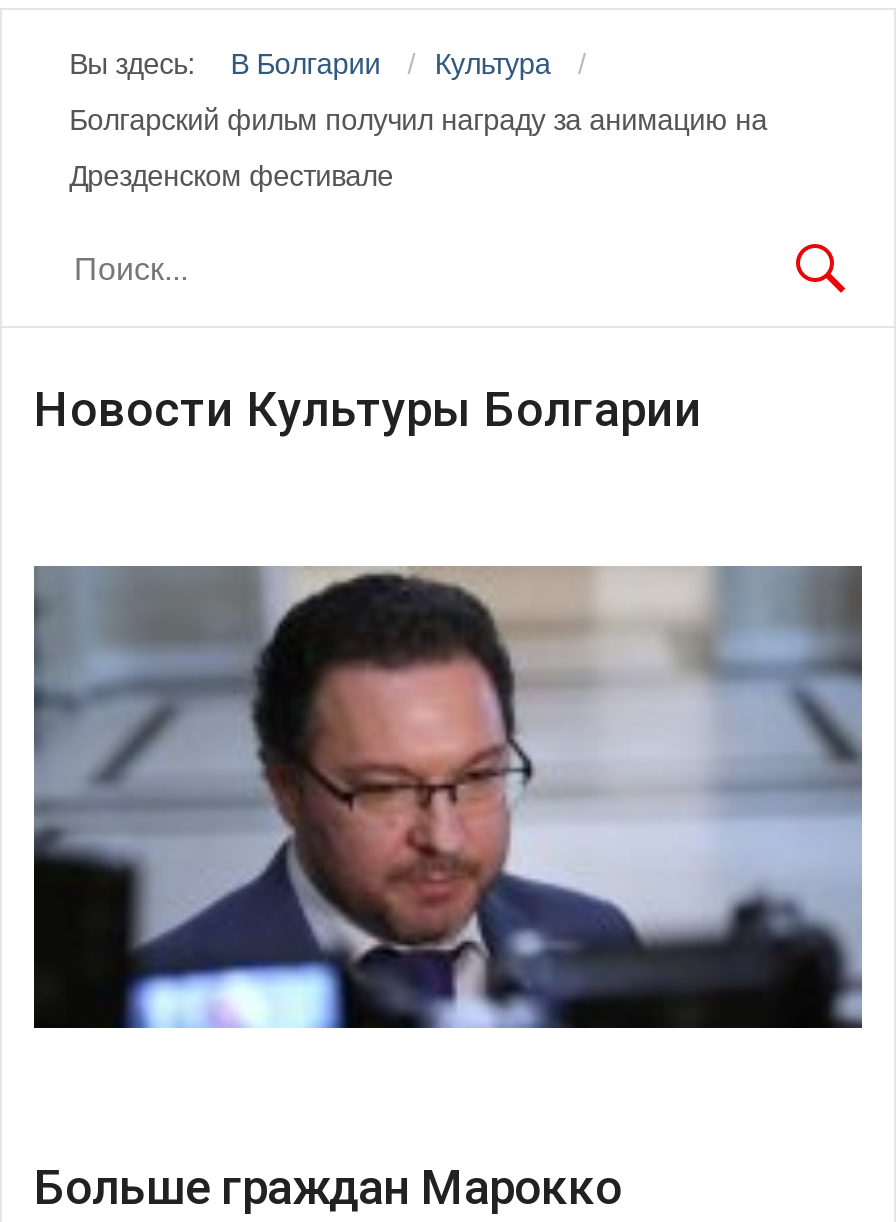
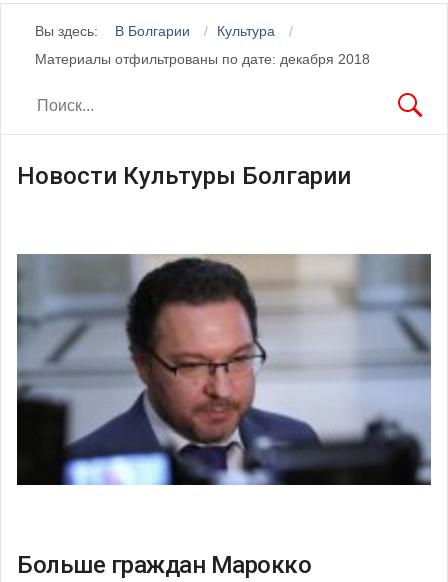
[69,104,767,192] Болгарский фильм получил награду за анимацию на | Дрезденском фестивале -> [35,51,370,67] Материалы отфильтрованы по дате: декабря 2018

